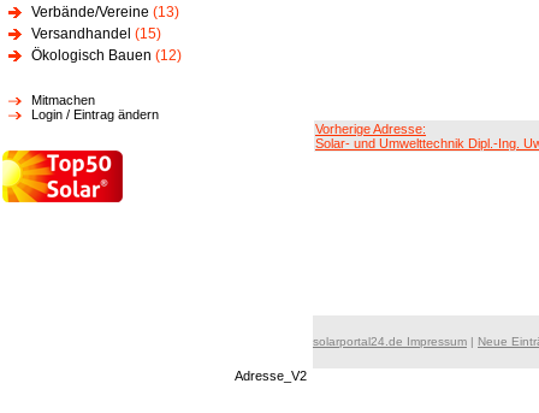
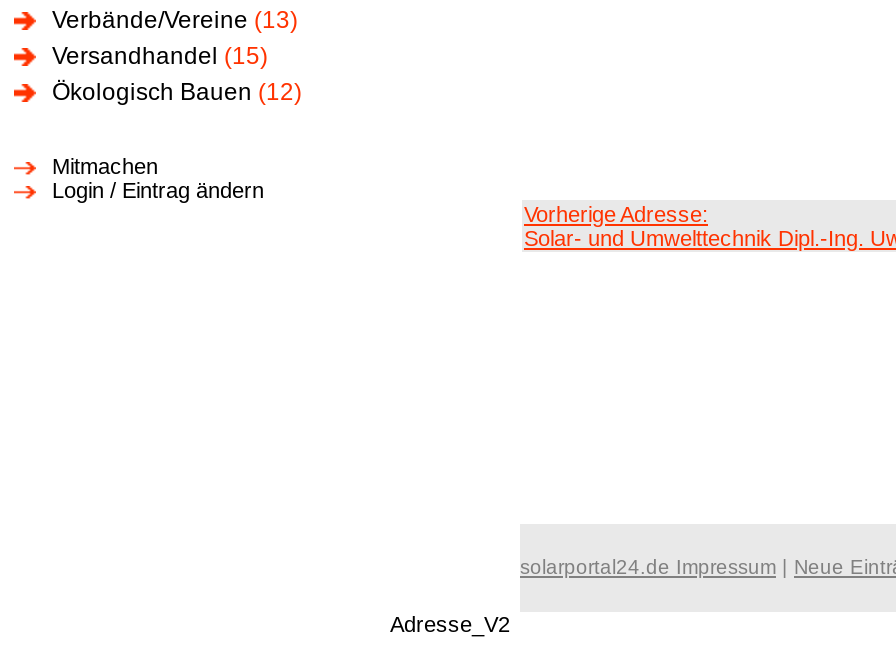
[4,149,124,203] [image] -> none

